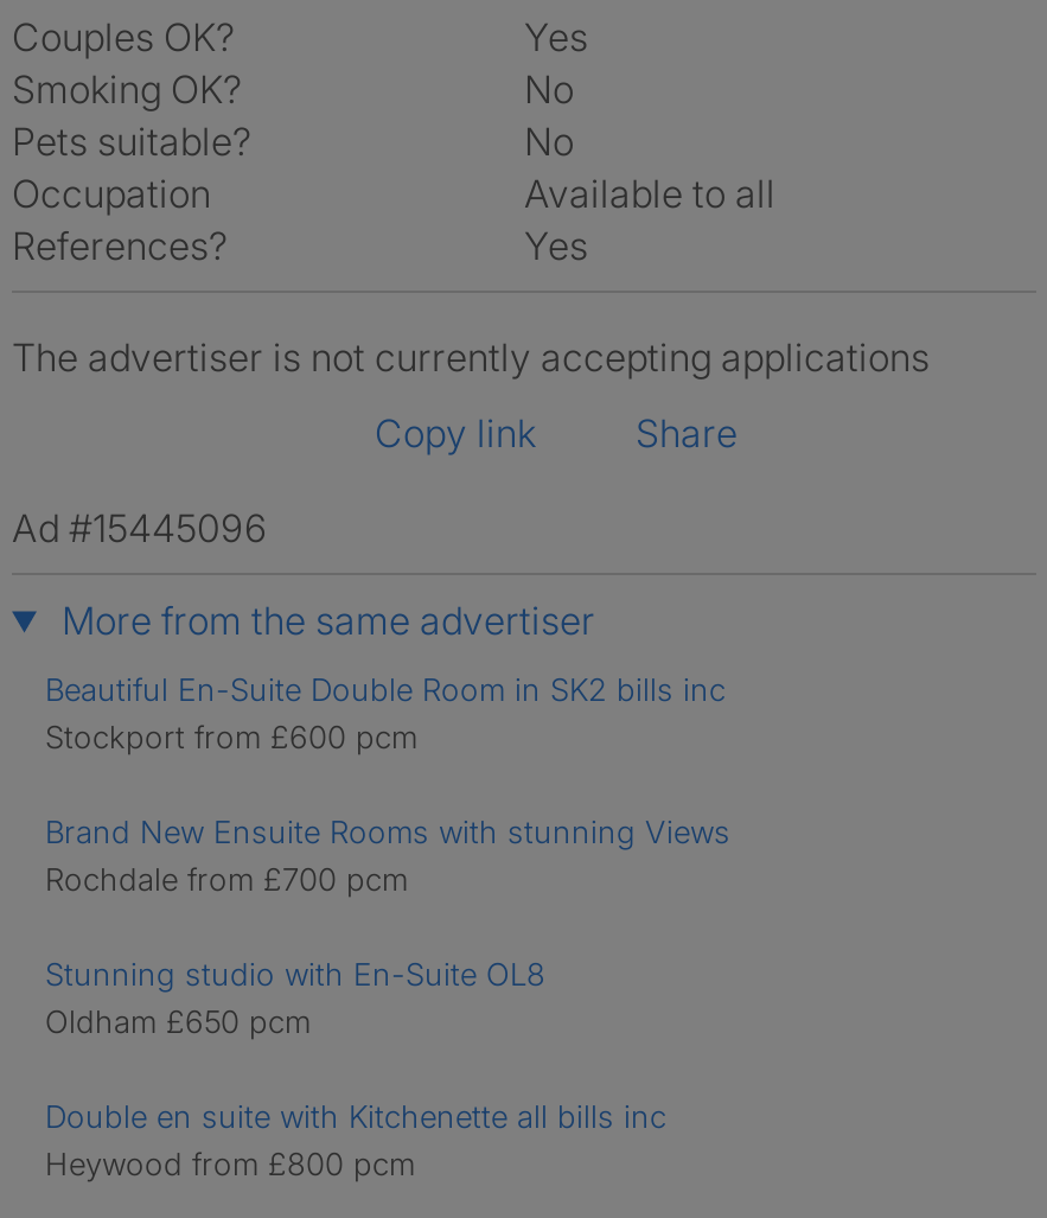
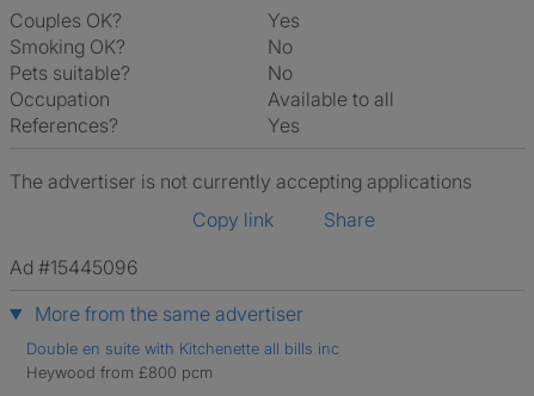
[45,670,730,1040] Beautiful En-Suite Double Room in SK2 bills inc | Stockport from £600 pcm | Brand New Ensuite Rooms with stunning Views | Rochdale from £700 pcm | Stunning studio with En-Suite OL8 | Oldham £650 pcm -> none

